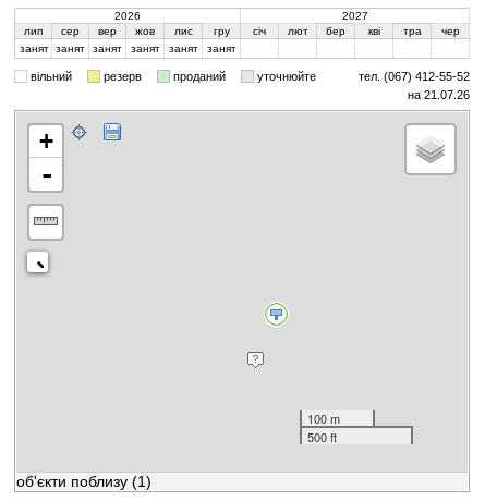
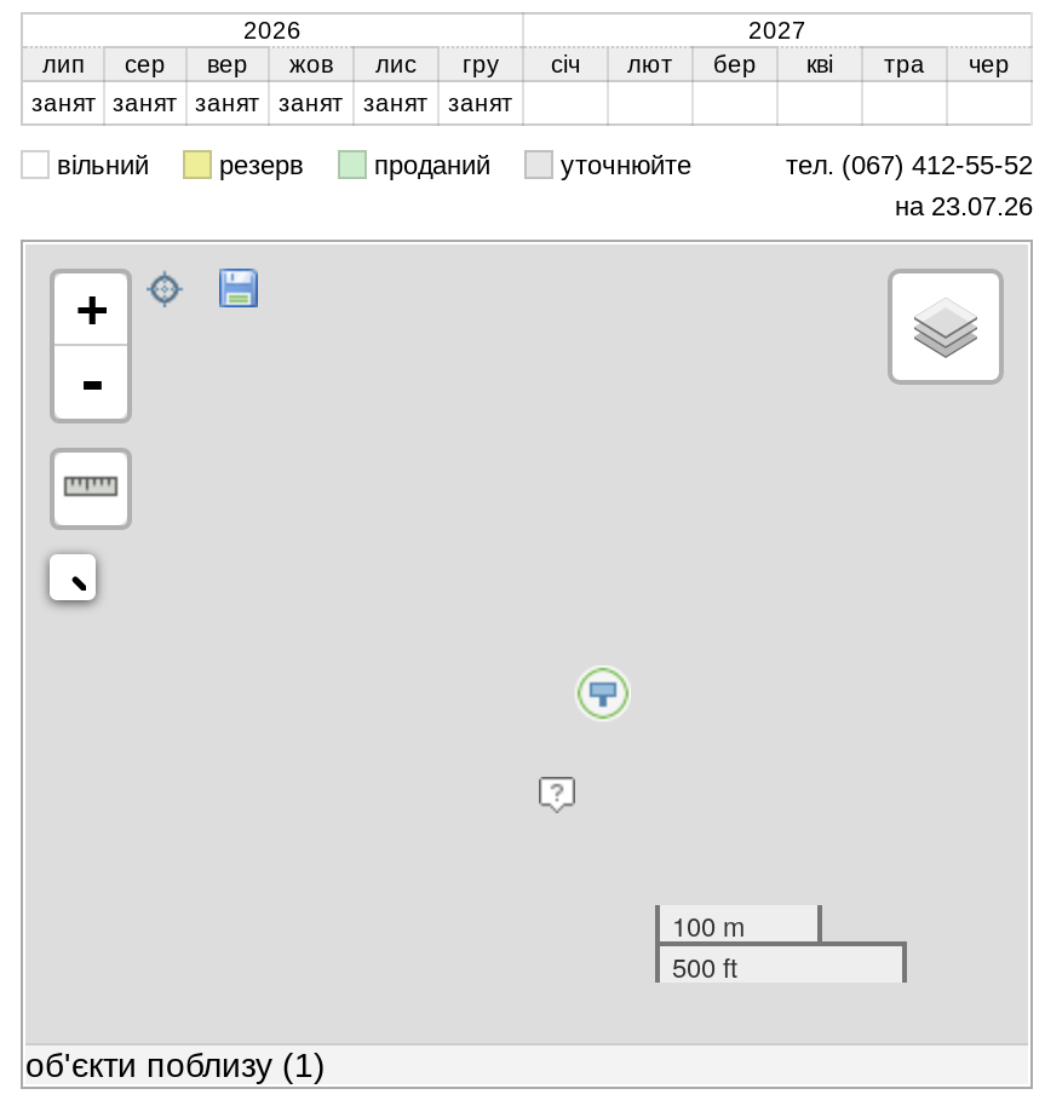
[408,88,470,101] на 21.07.26 -> [895,191,1033,220] на 23.07.26

